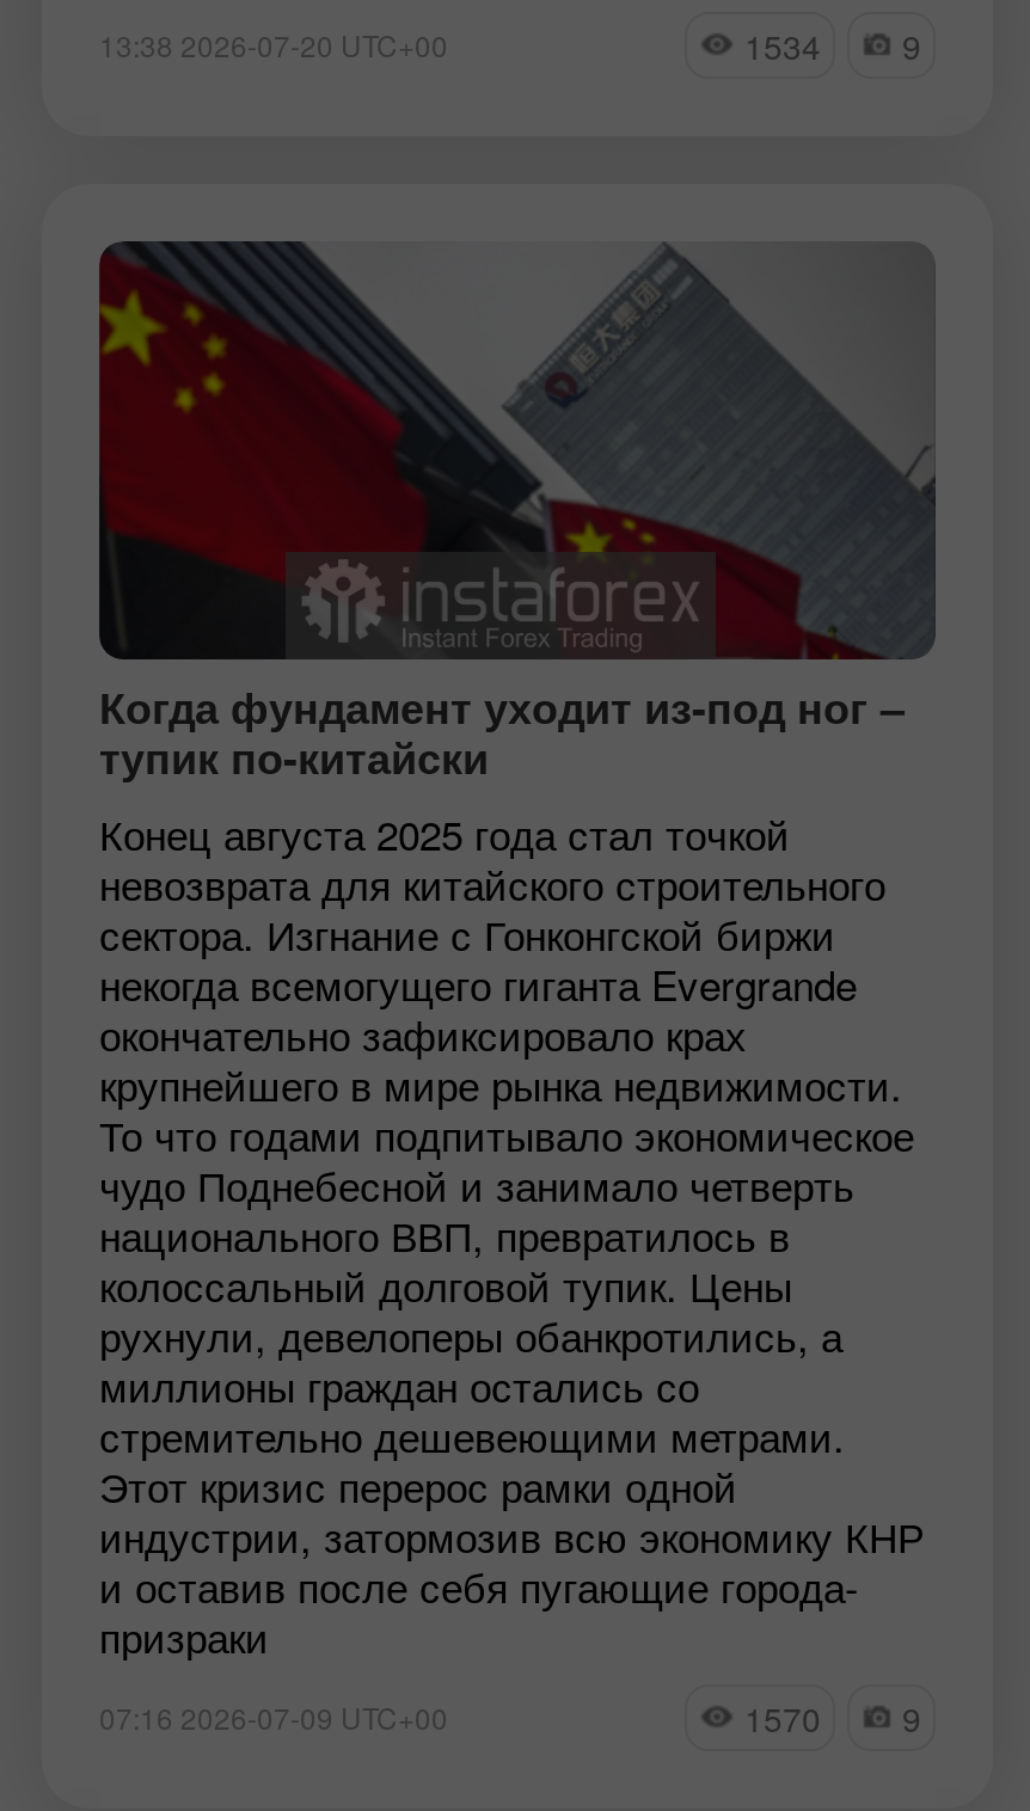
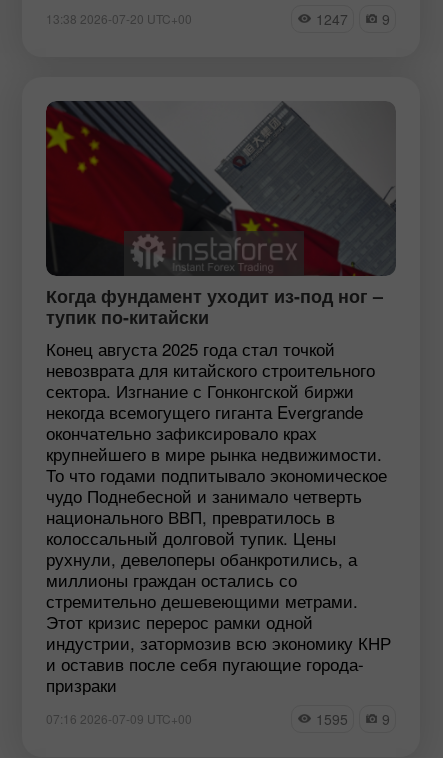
[744,22,921,69] 1534 9 -> [316,9,390,29] 1247 9
[744,1694,921,1742] 1570 9 -> [316,709,390,729] 1595 9

